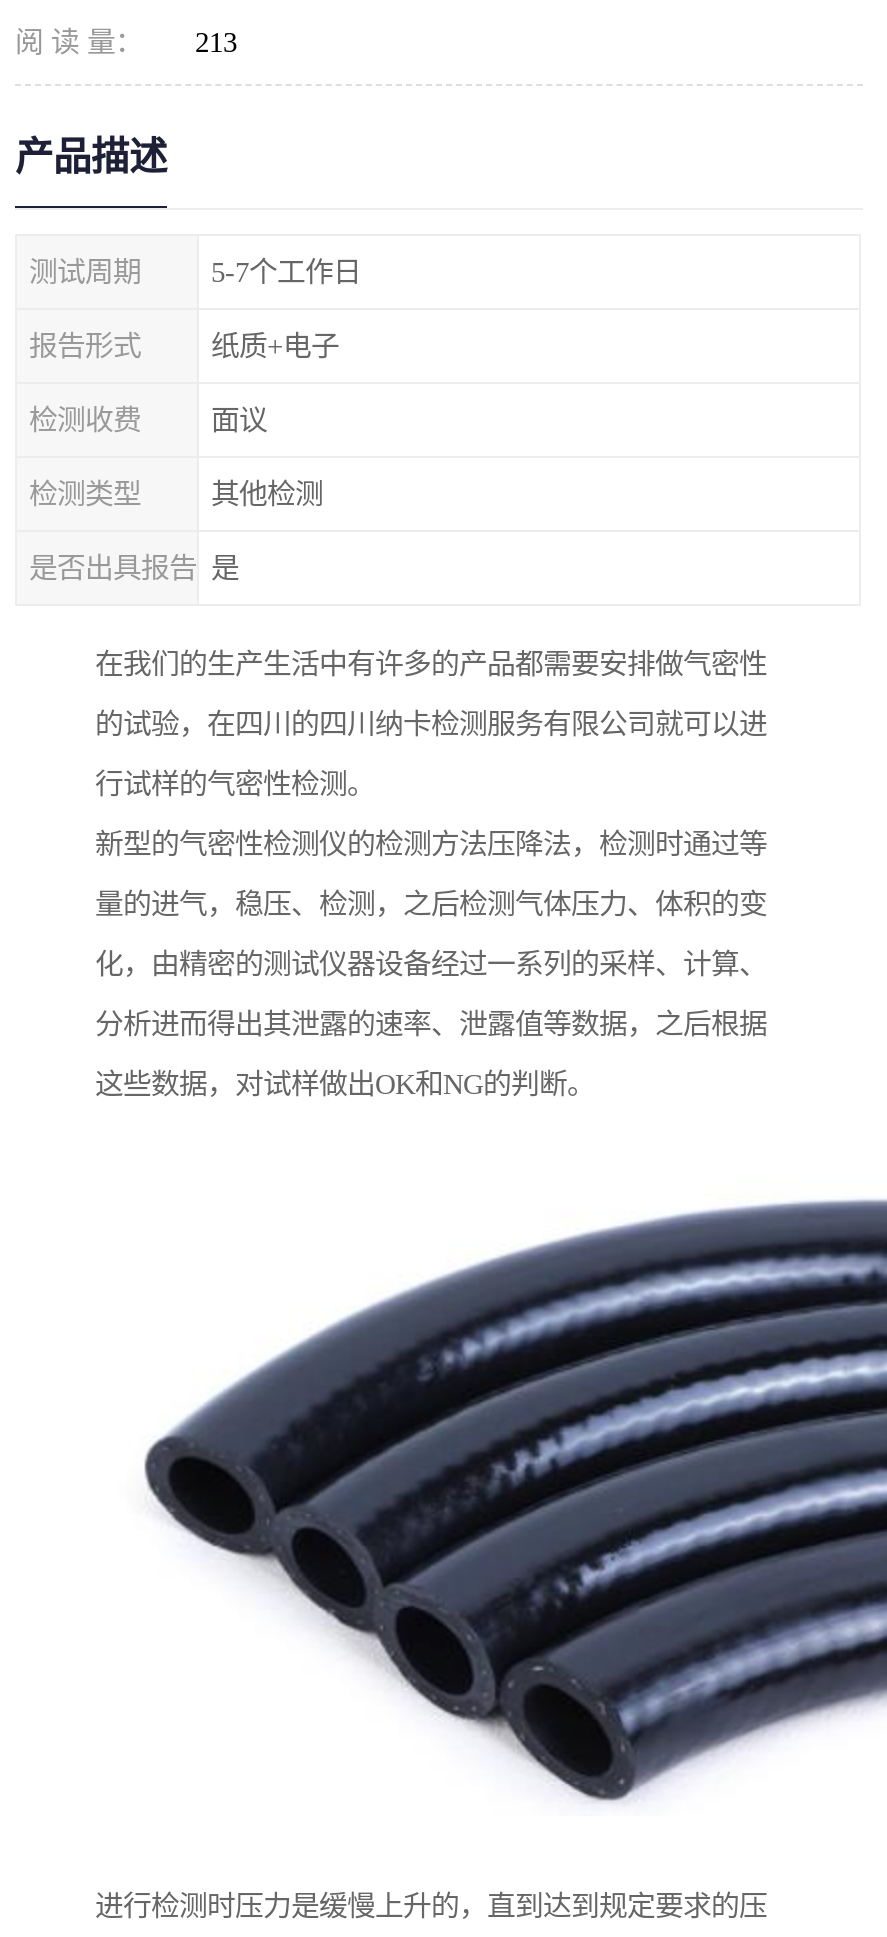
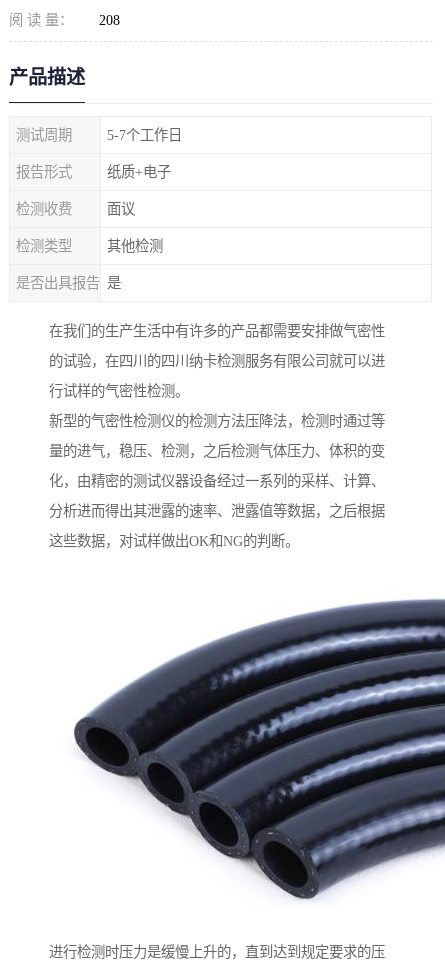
[15,26,237,58] 阅 读 量： 213 -> [9,12,120,28] 阅 读 量： 208

